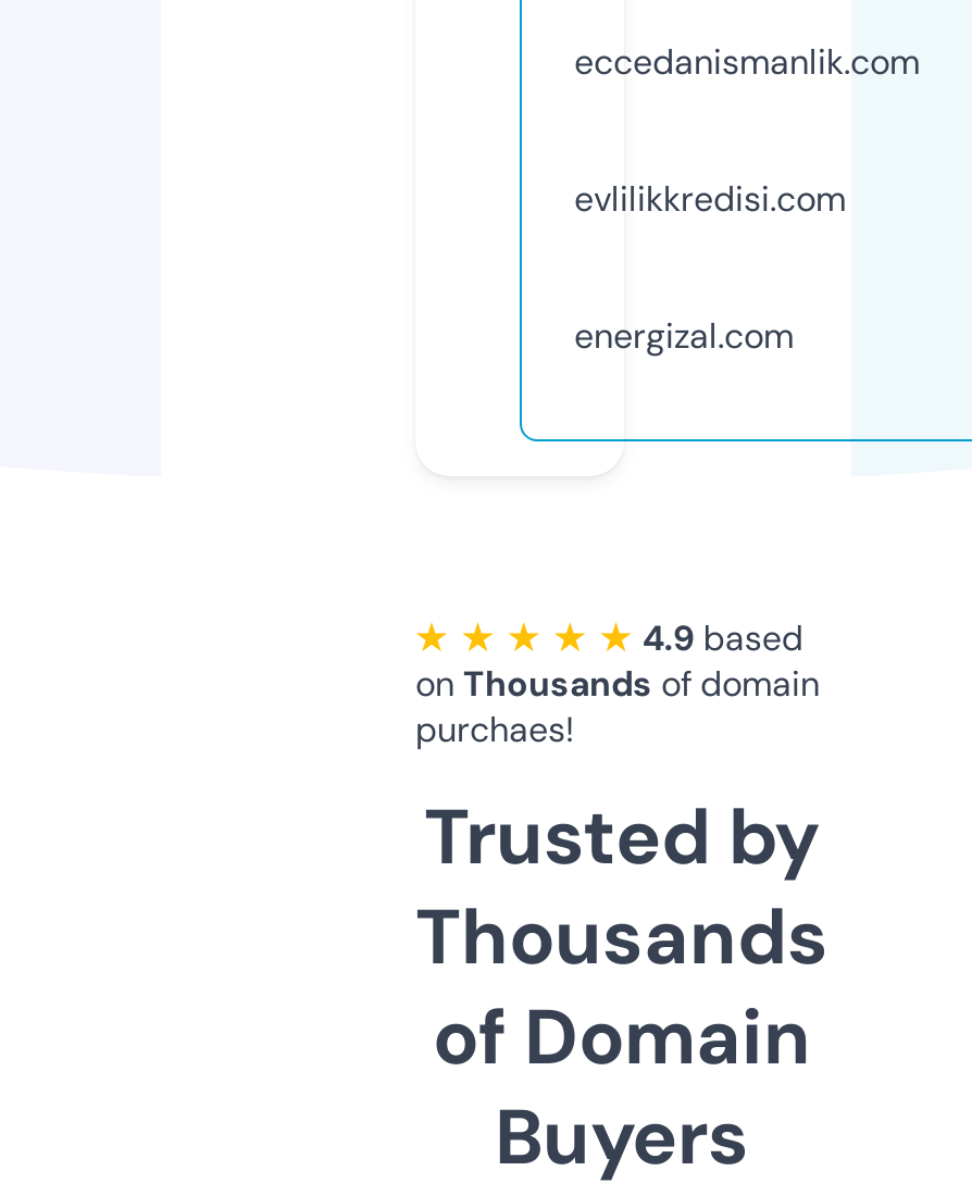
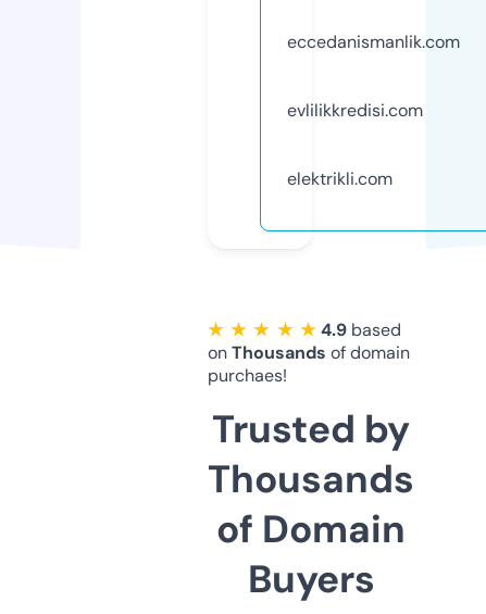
[574,313,794,358] energizal.com -> [287,167,392,190] elektrikli.com

